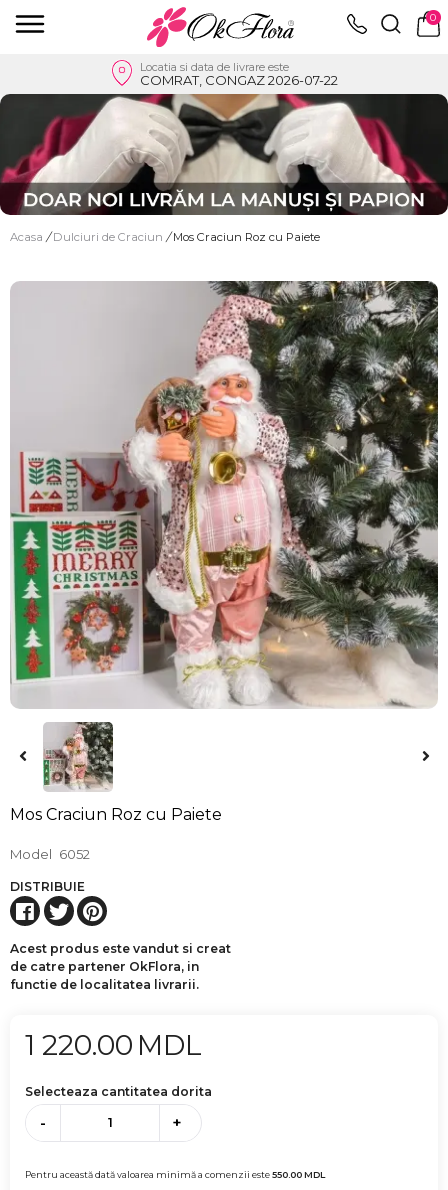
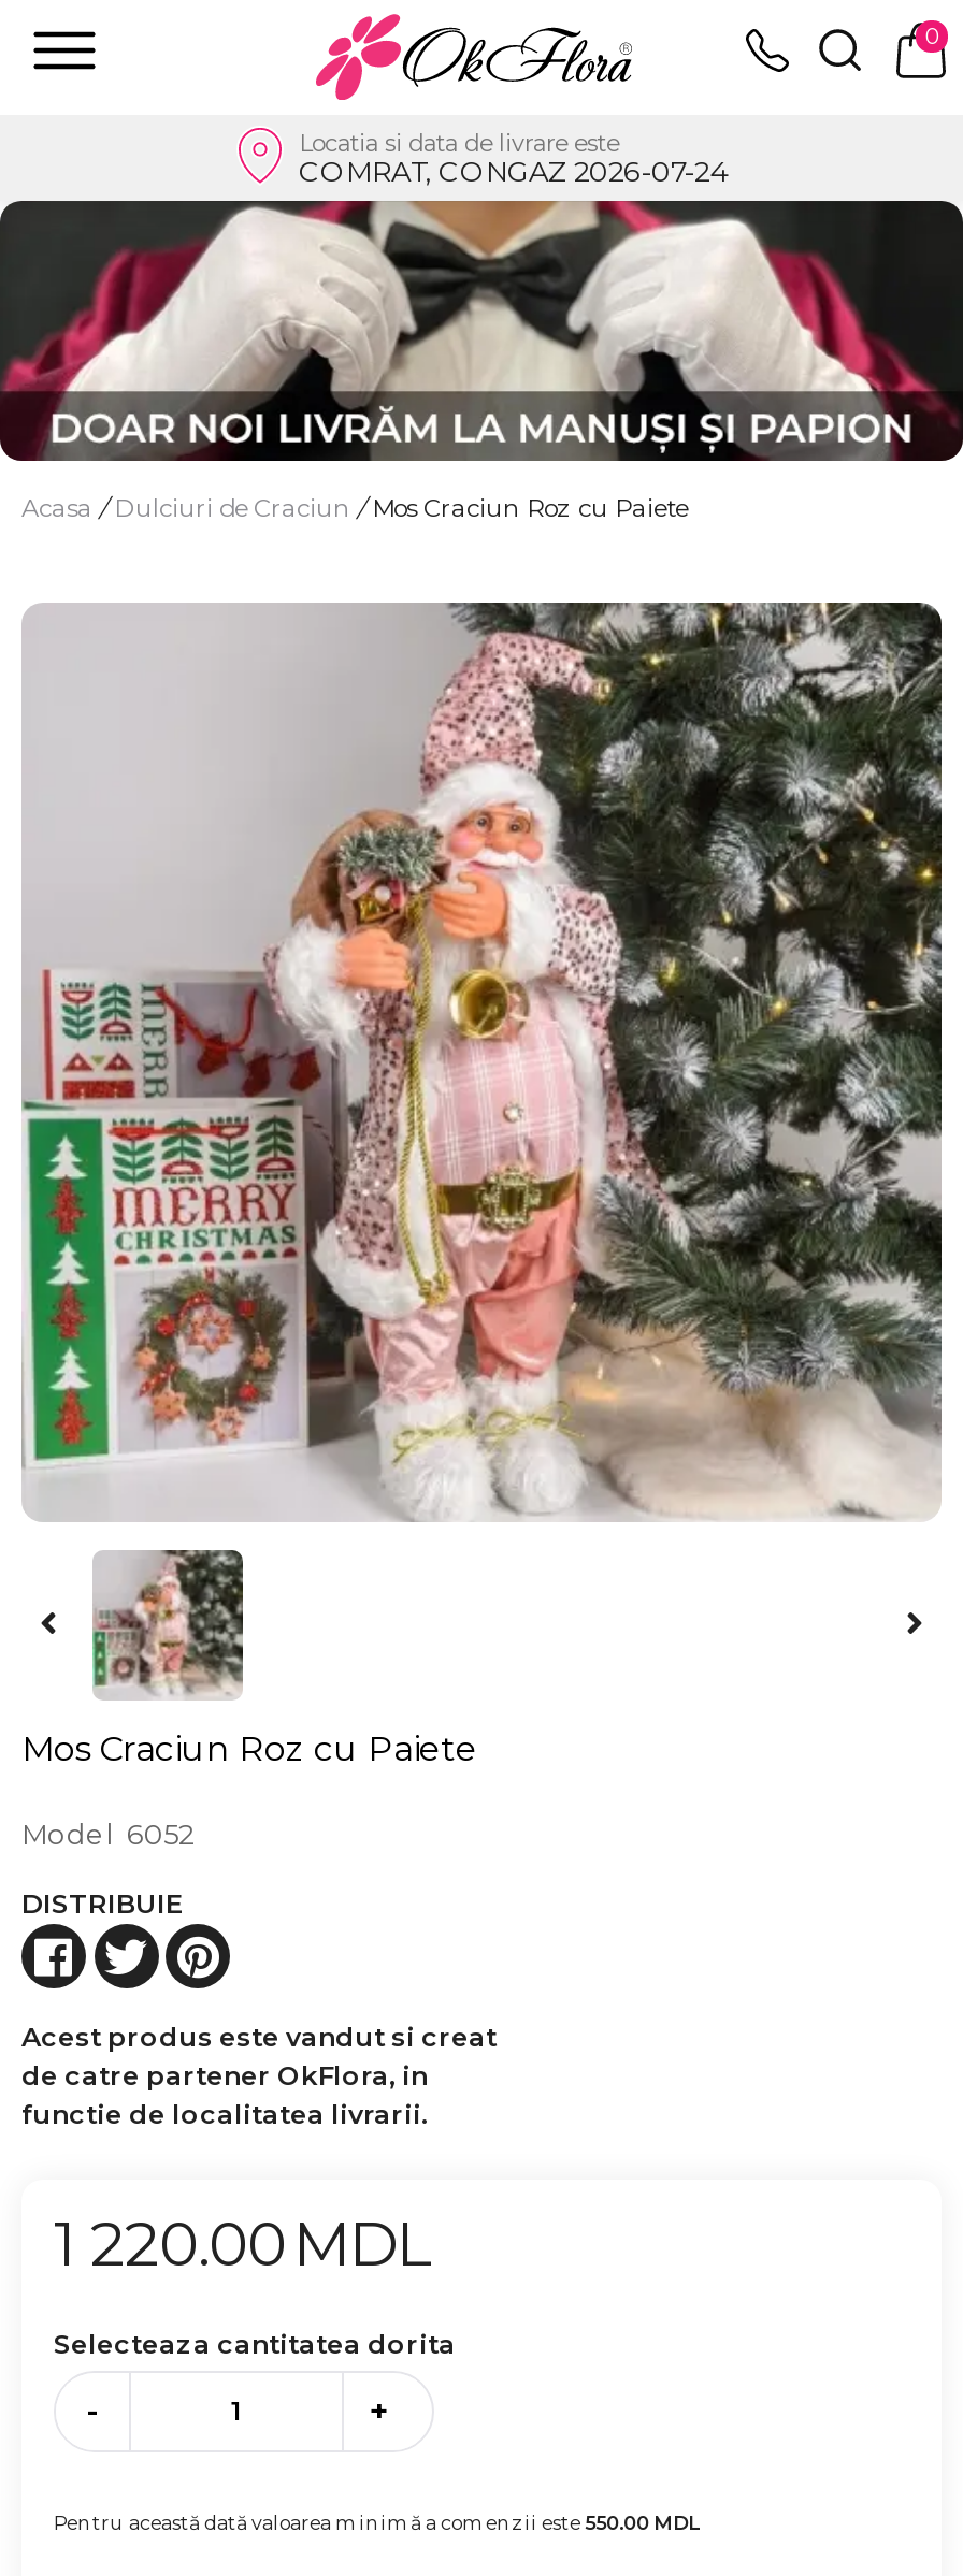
[139,72,337,88] COMRAT, CONGAZ 2026-07-22 -> [299,153,727,187] COMRAT, CONGAZ 2026-07-24

